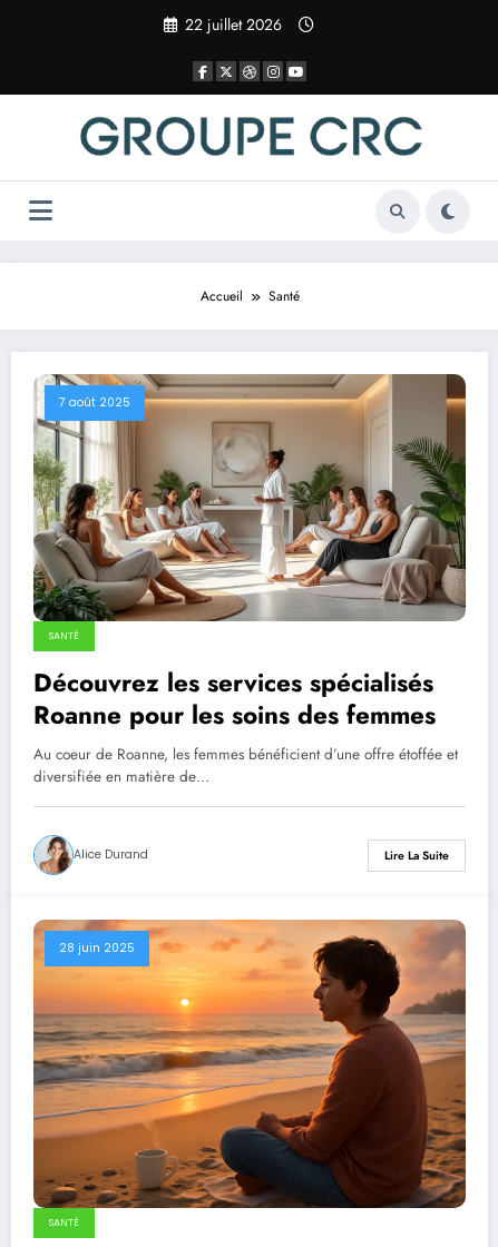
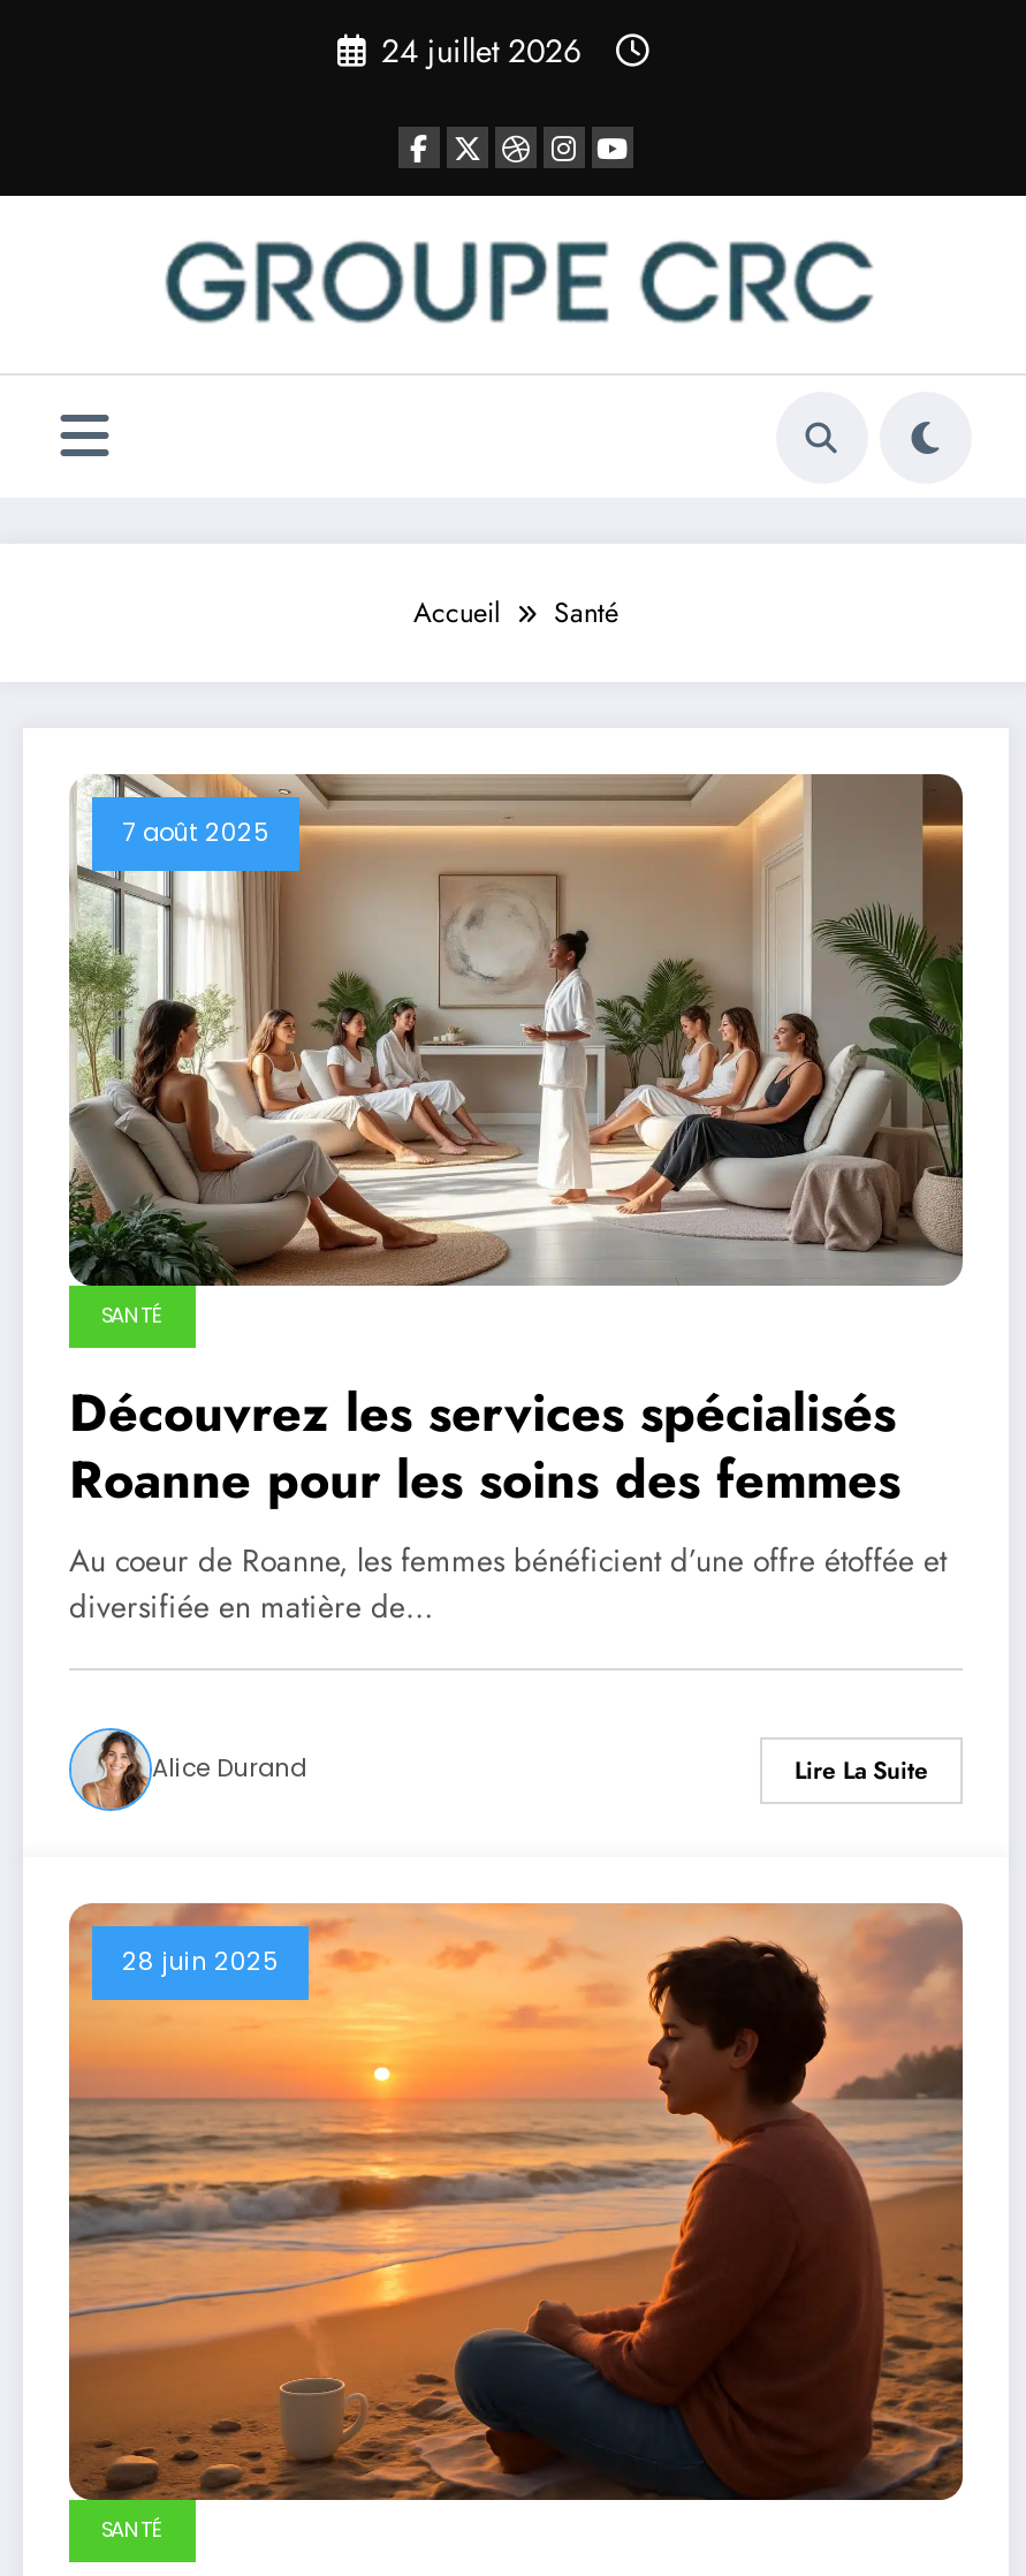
[184,13,281,36] 22 juillet 2026 -> [381,28,582,74] 24 juillet 2026

